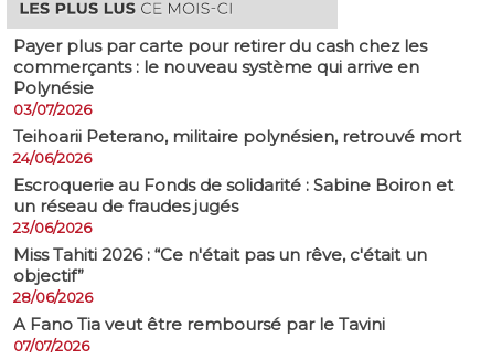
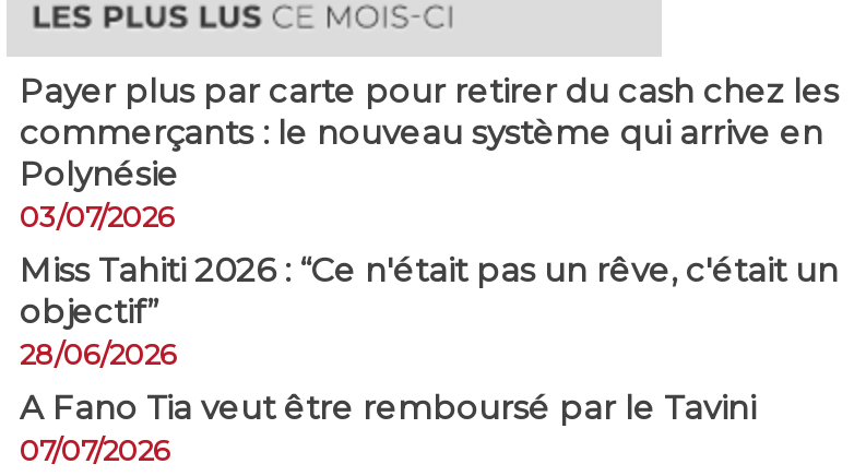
[13,126,461,236] Teihoarii Peterano, militaire polynésien, retrouvé mort | 24/06/2026 | Escroquerie au Fonds de solidarité : Sabine Boiron et | un réseau de fraudes jugés | 23/06/2026 -> none

